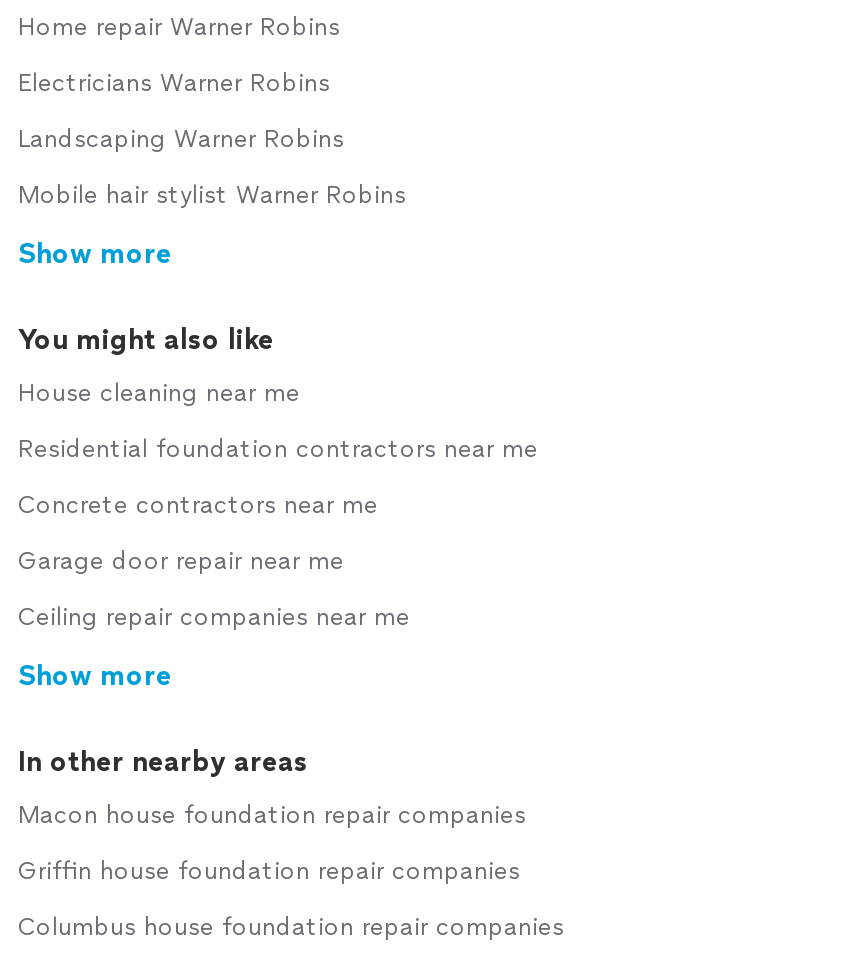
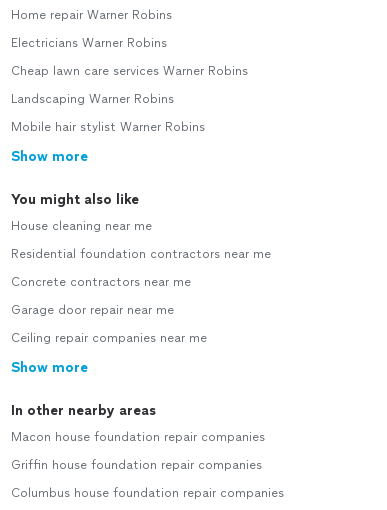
none -> [11,64,248,78] Cheap lawn care services Warner Robins

